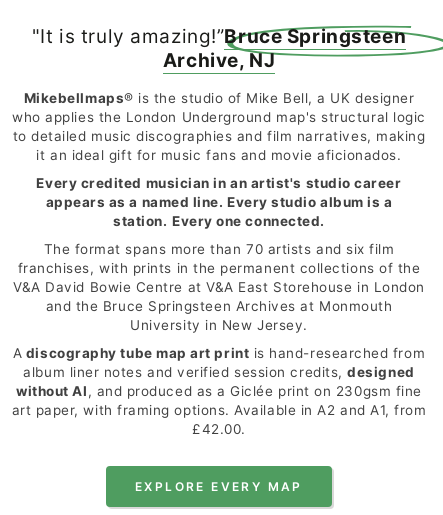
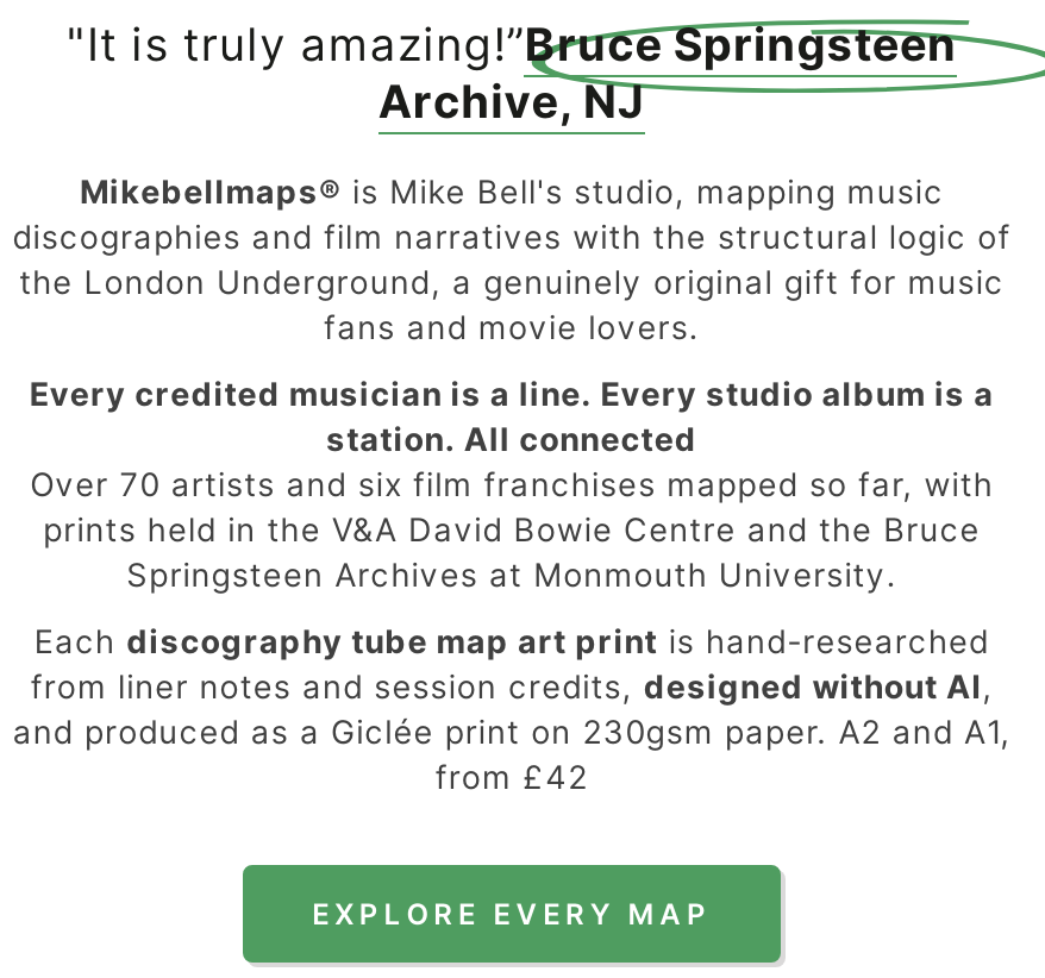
[11,90,426,437] Mikebellmaps® is the studio of Mike Bell, a UK designer | who applies the London Underground map's structural logic | to detailed music discographies and film narratives, making | it an ideal gift for music fans and movie aficionados. | Every credited musician in an artist's studio career | appears as a named line. Every studio album is a | station. Every one connected. | The format spans more than 70 artists and six film | franchises, with prints in the permanent collections of the | V&A David Bowie Centre at V&A East Storehouse in London | and the Bruce Springsteen Archives at Monmouth | University in New Jersey. | A discography tube map art print is hand-researched from | album liner notes and verified session credits, designed | without AI, and produced as a Giclée print on 230gsm fine | art paper, with framing options. Available in A2 and A1, from | £42.00. -> [12,172,1011,795] Mikebellmaps® is Mike Bell's studio, mapping music | discographies and film narratives with the structural logic of | the London Underground, a genuinely original gift for music | fans and movie lovers. | Every credited musician is a line. Every studio album is a | station. All connected | Over 70 artists and six film franchises mapped so far, with | prints held in the V&A David Bowie Centre and the Bruce | Springsteen Archives at Monmouth University. | Each discography tube map art print is hand-researched | from liner notes and session credits, designed without AI, | and produced as a Giclée print on 230gsm paper. A2 and A1, | from £42

